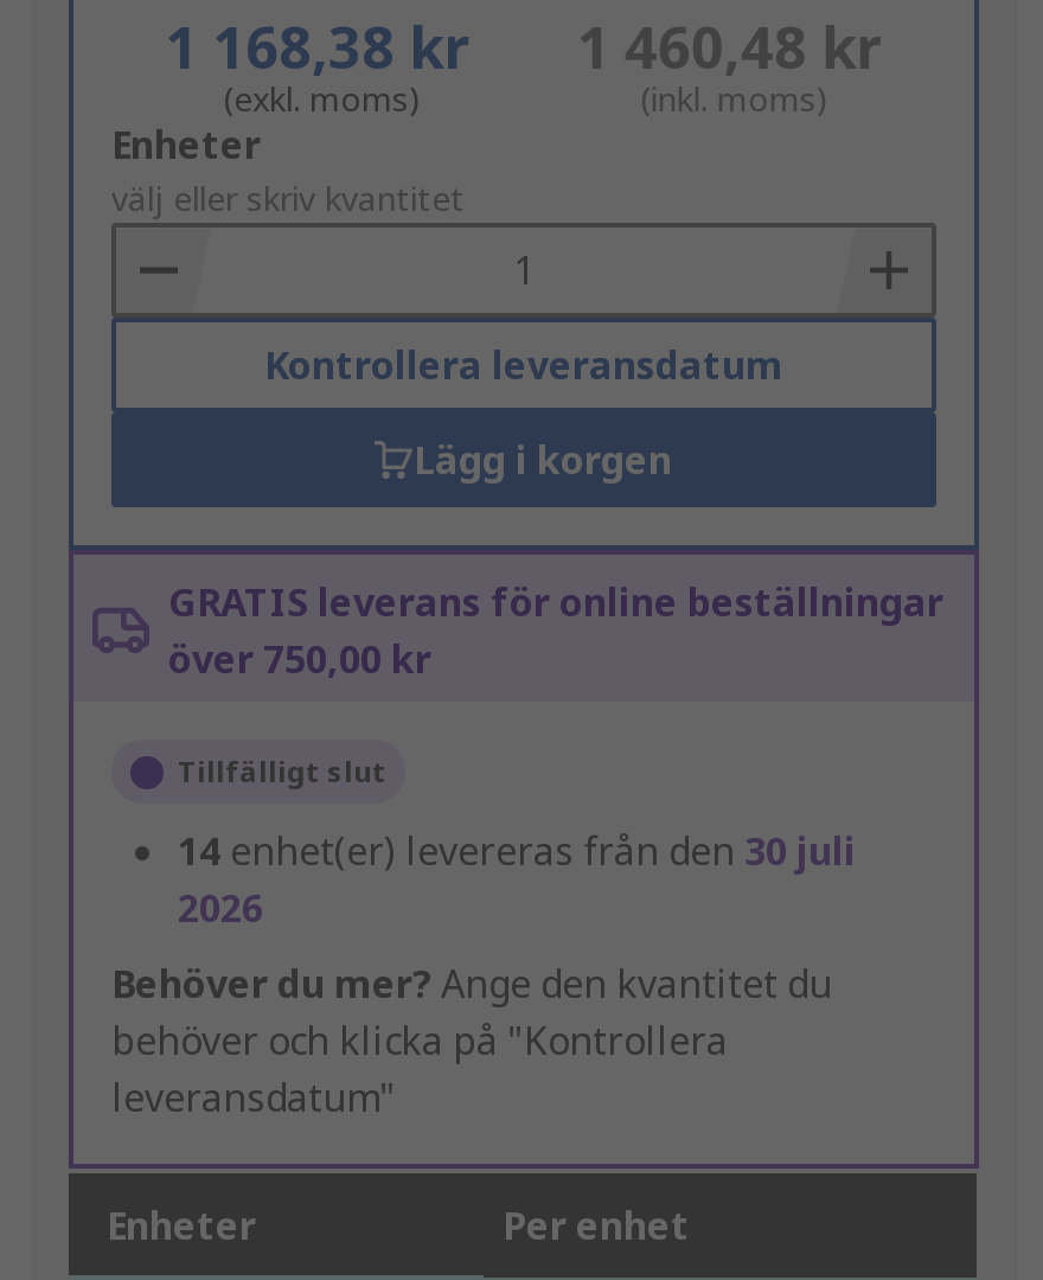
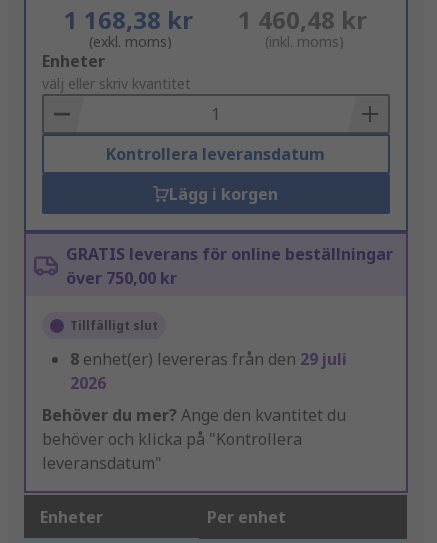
[178,826,856,878] 14 enhet(er) levereras från den 30 juli -> [70,348,347,370] 8 enhet(er) levereras från den 29 juli

